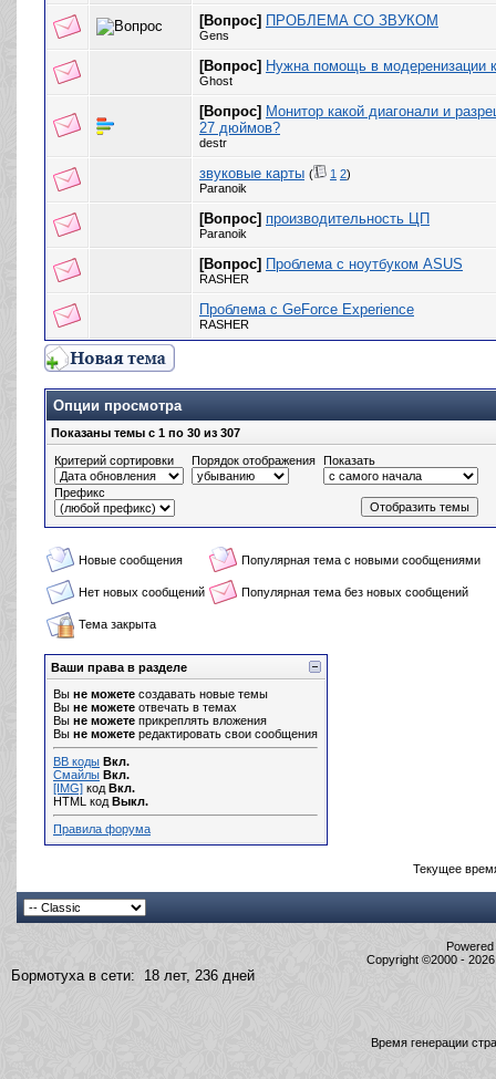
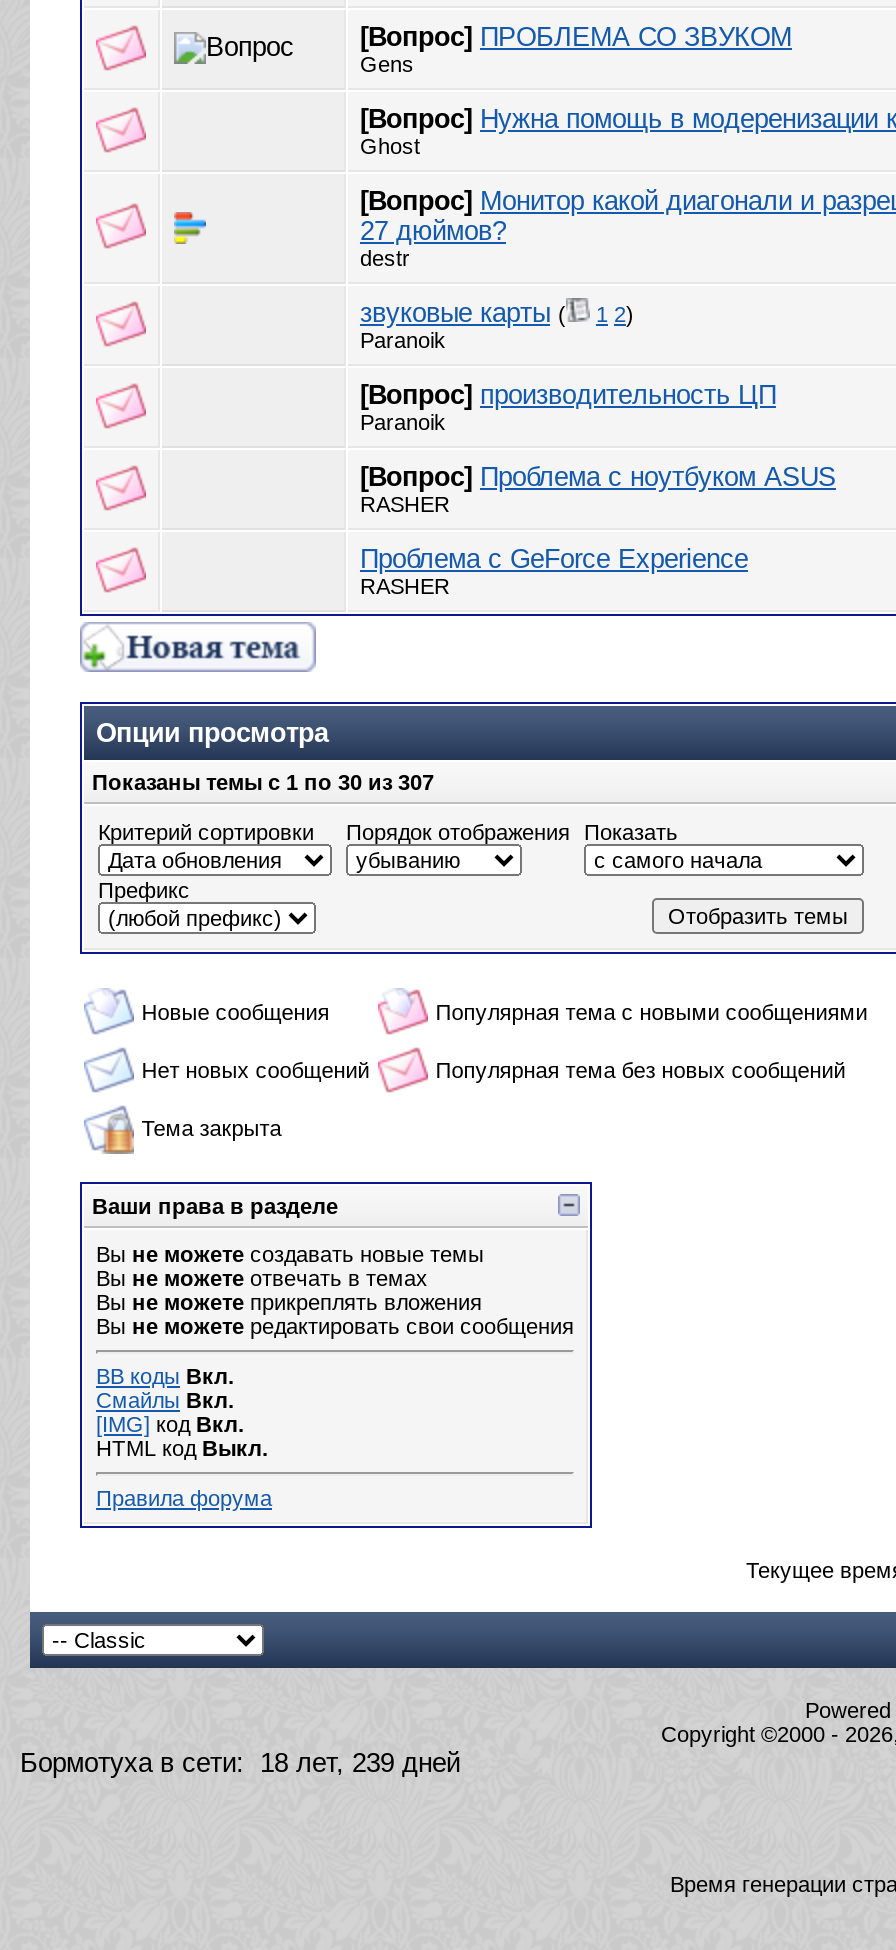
[11,967,255,984] Бормотуха в сети: 18 лет, 236 дней -> [20,1748,460,1778] Бормотуха в сети: 18 лет, 239 дней

